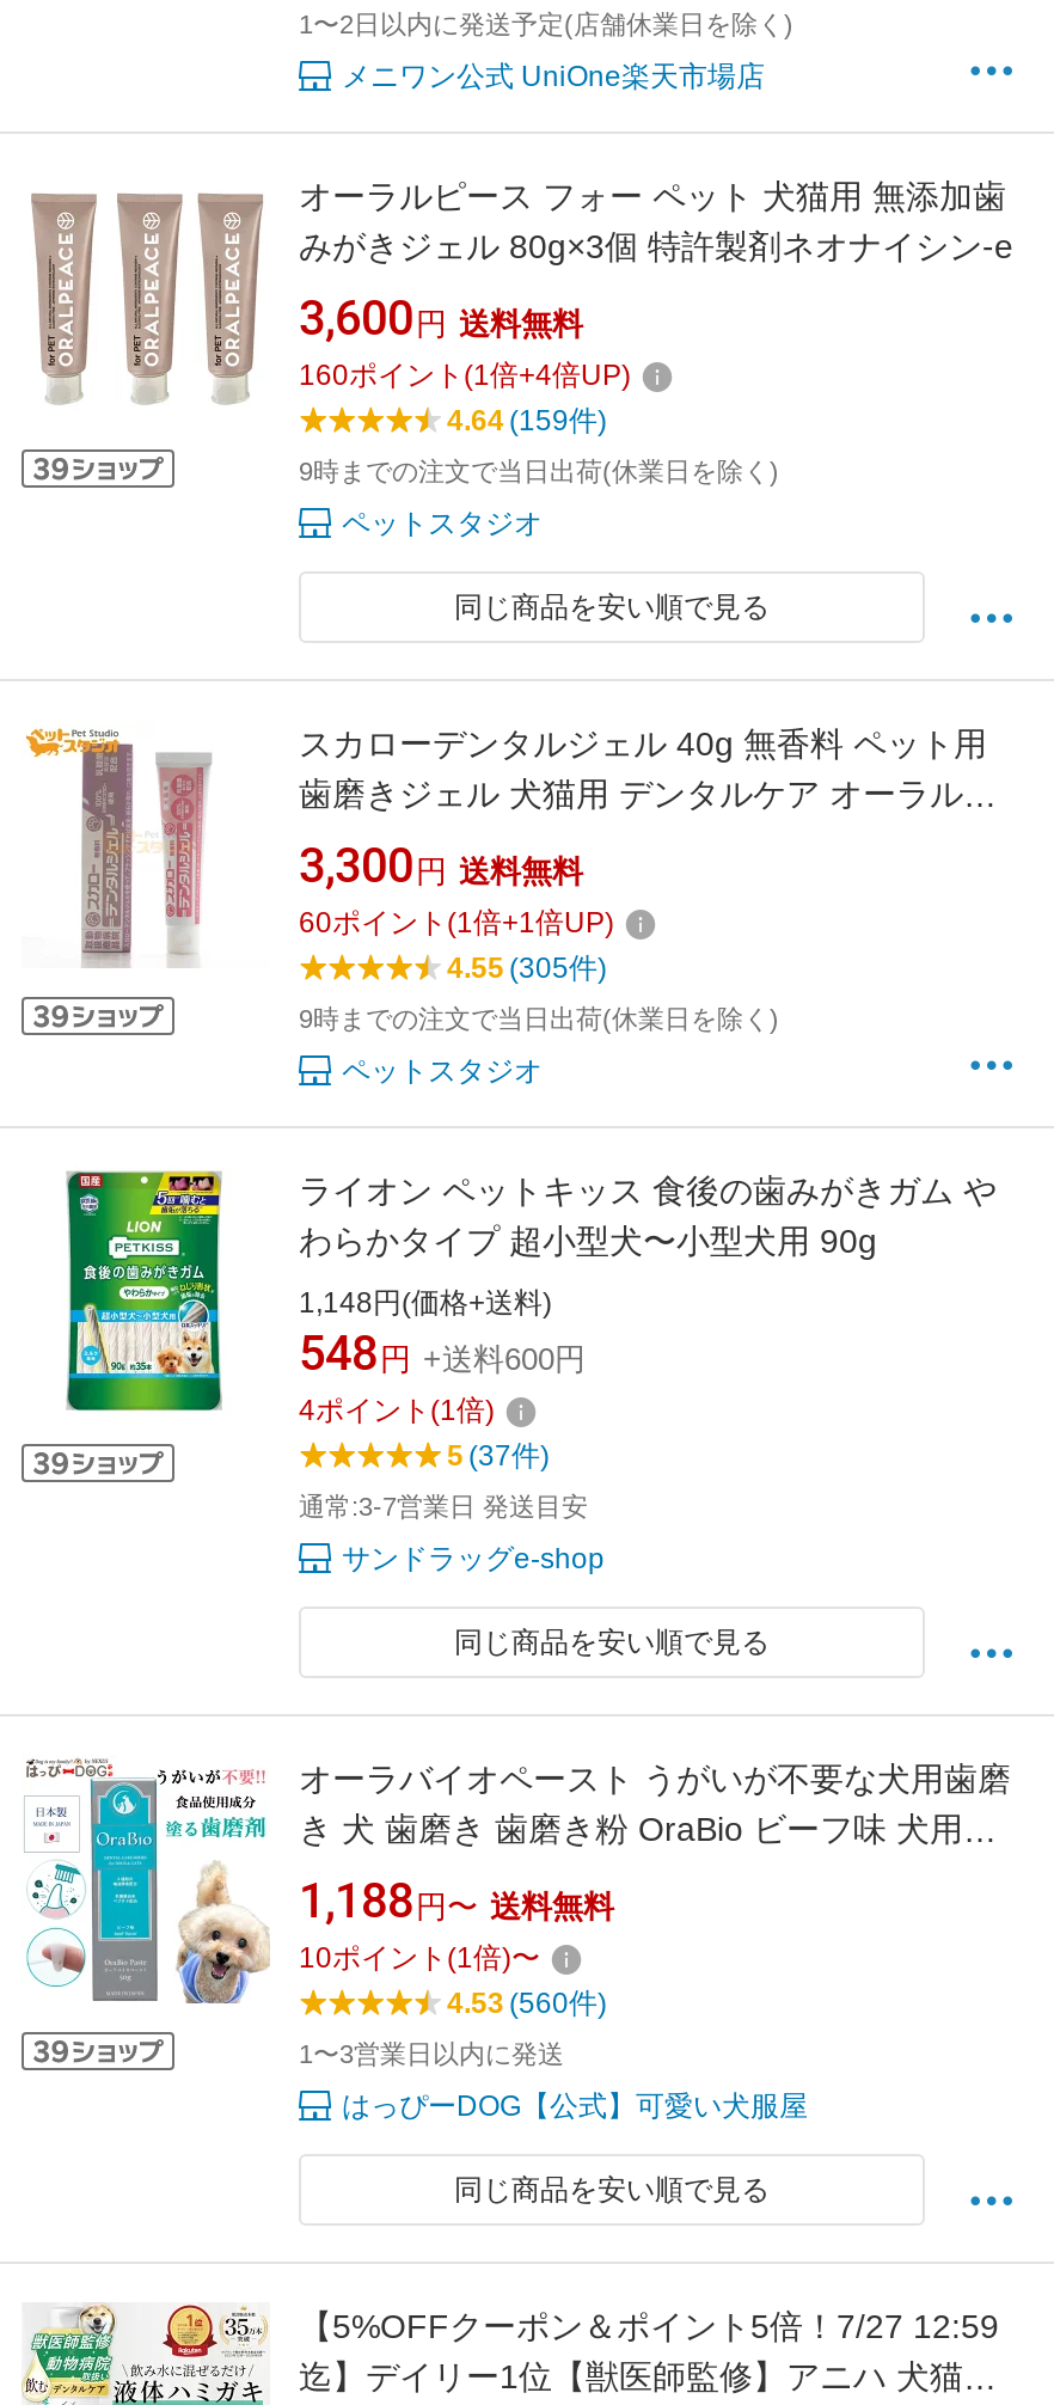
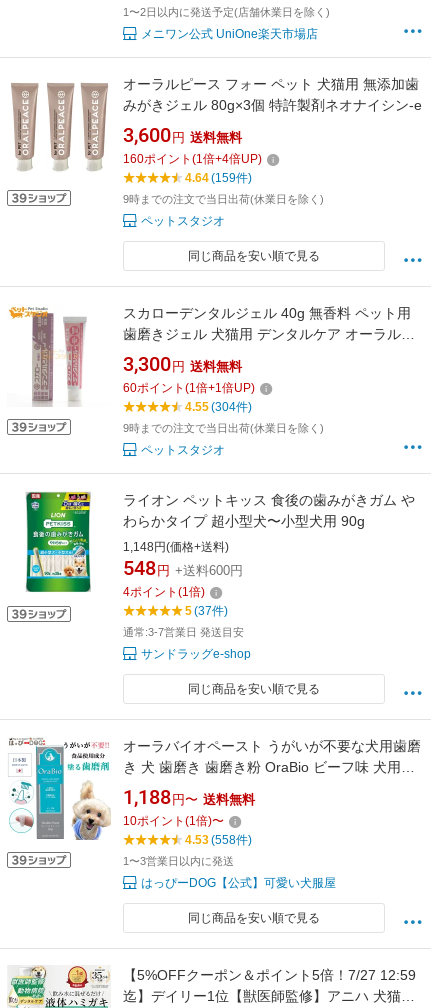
[447,953,607,986] 4.55 (305件) -> [185,400,252,414] 4.55 (304件)
[447,1988,607,2021] 4.53 (560件) -> [185,833,252,847] 4.53 (558件)

